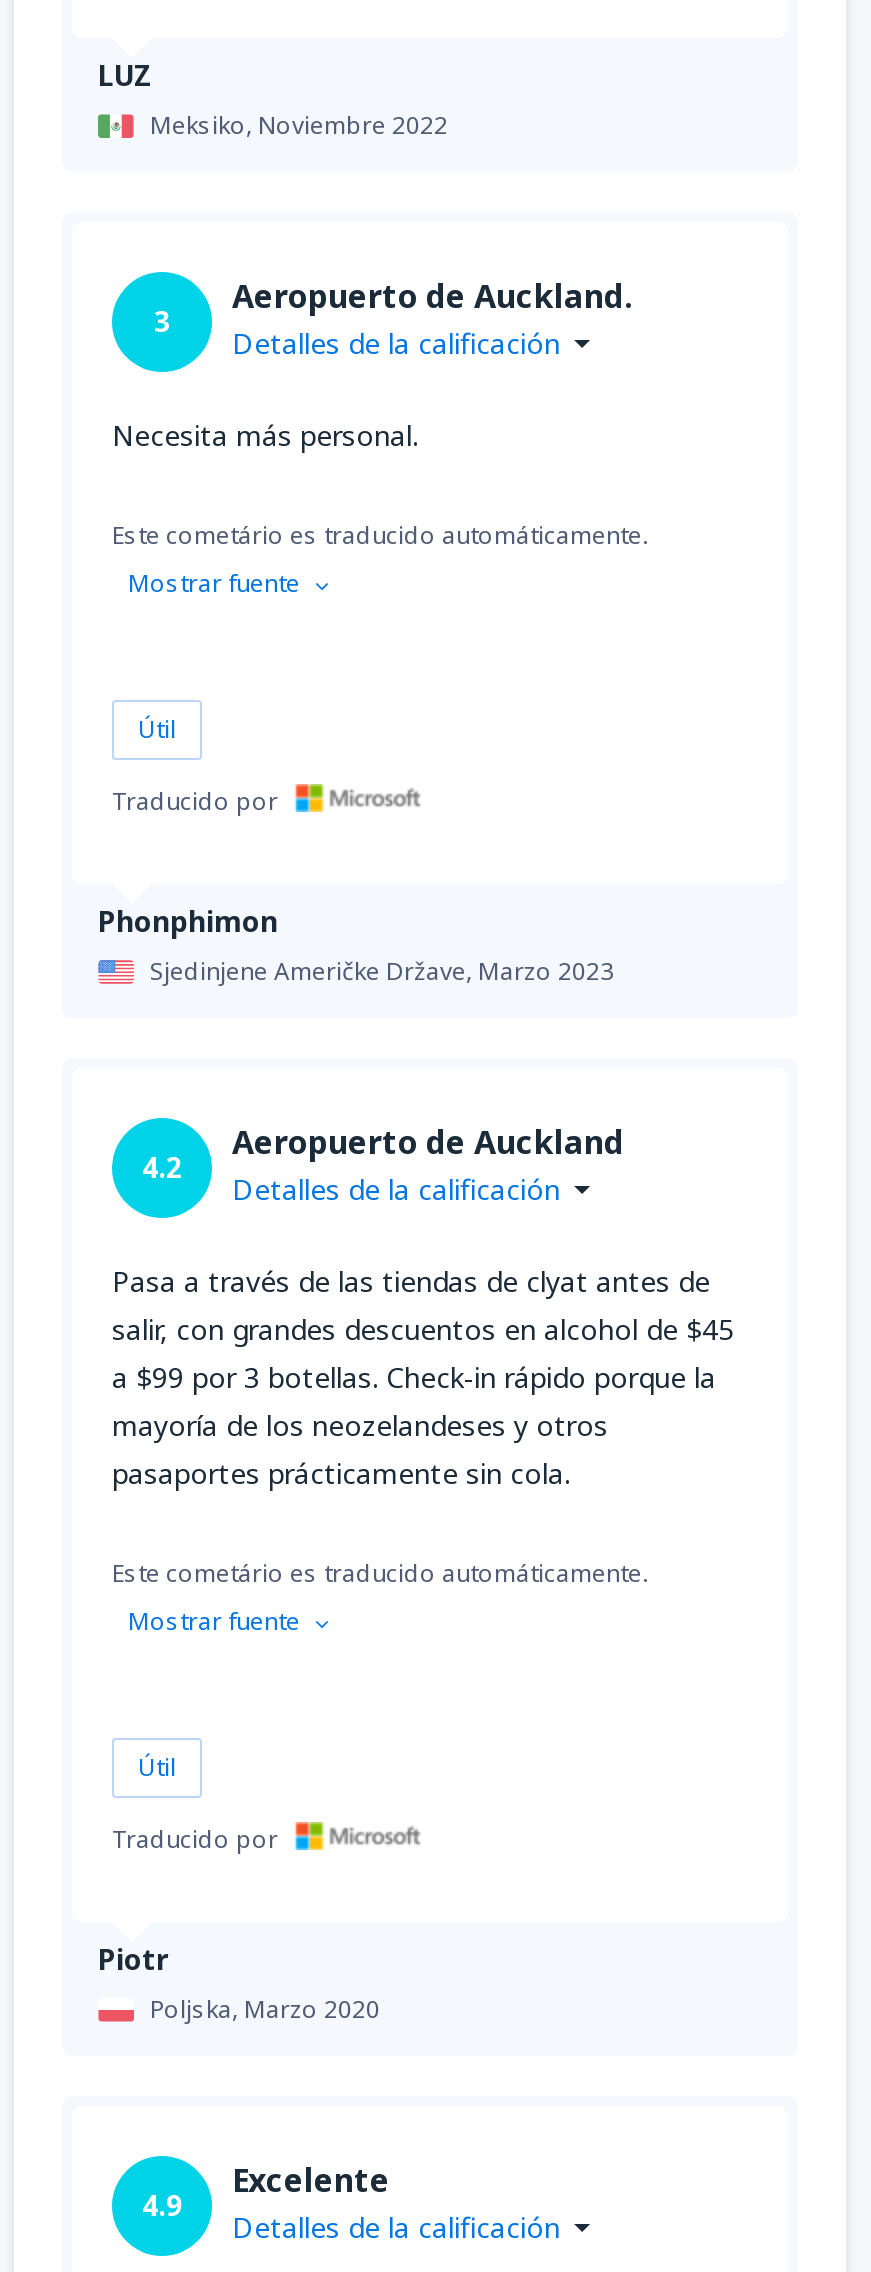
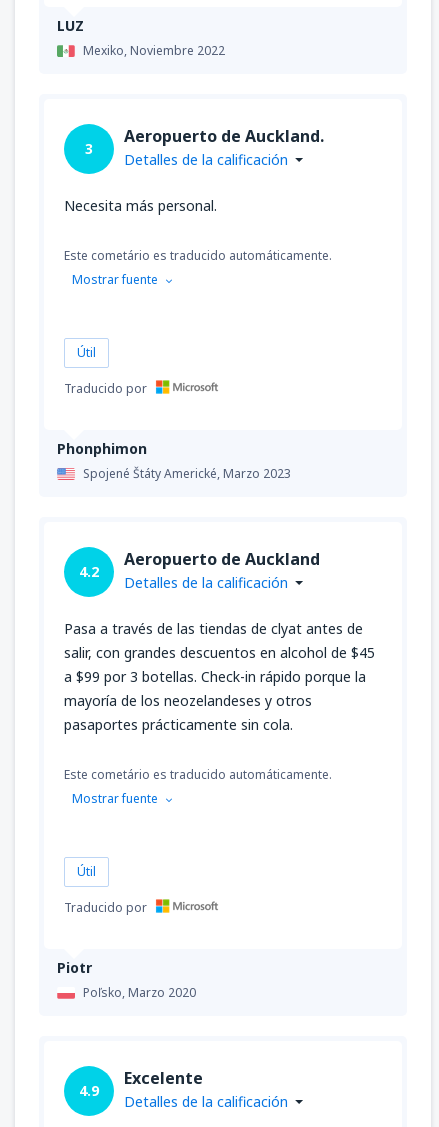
[150,108,448,142] Meksiko, Noviembre 2022 -> [83,42,225,59] Mexiko, Noviembre 2022
[150,954,614,988] Sjedinjene Američke Države, Marzo 2023 -> [83,465,291,482] Spojené Štáty Americké, Marzo 2023
[150,1992,380,2026] Poljska, Marzo 2020 -> [83,984,196,1001] Poľsko, Marzo 2020

